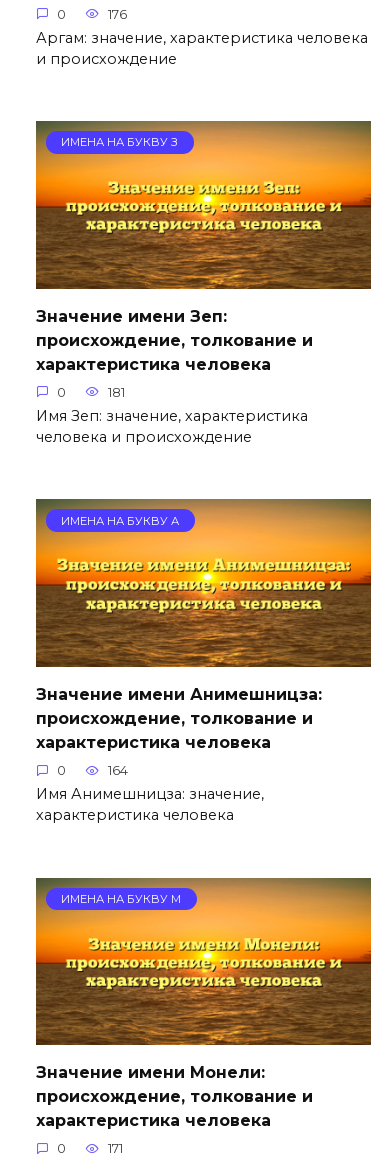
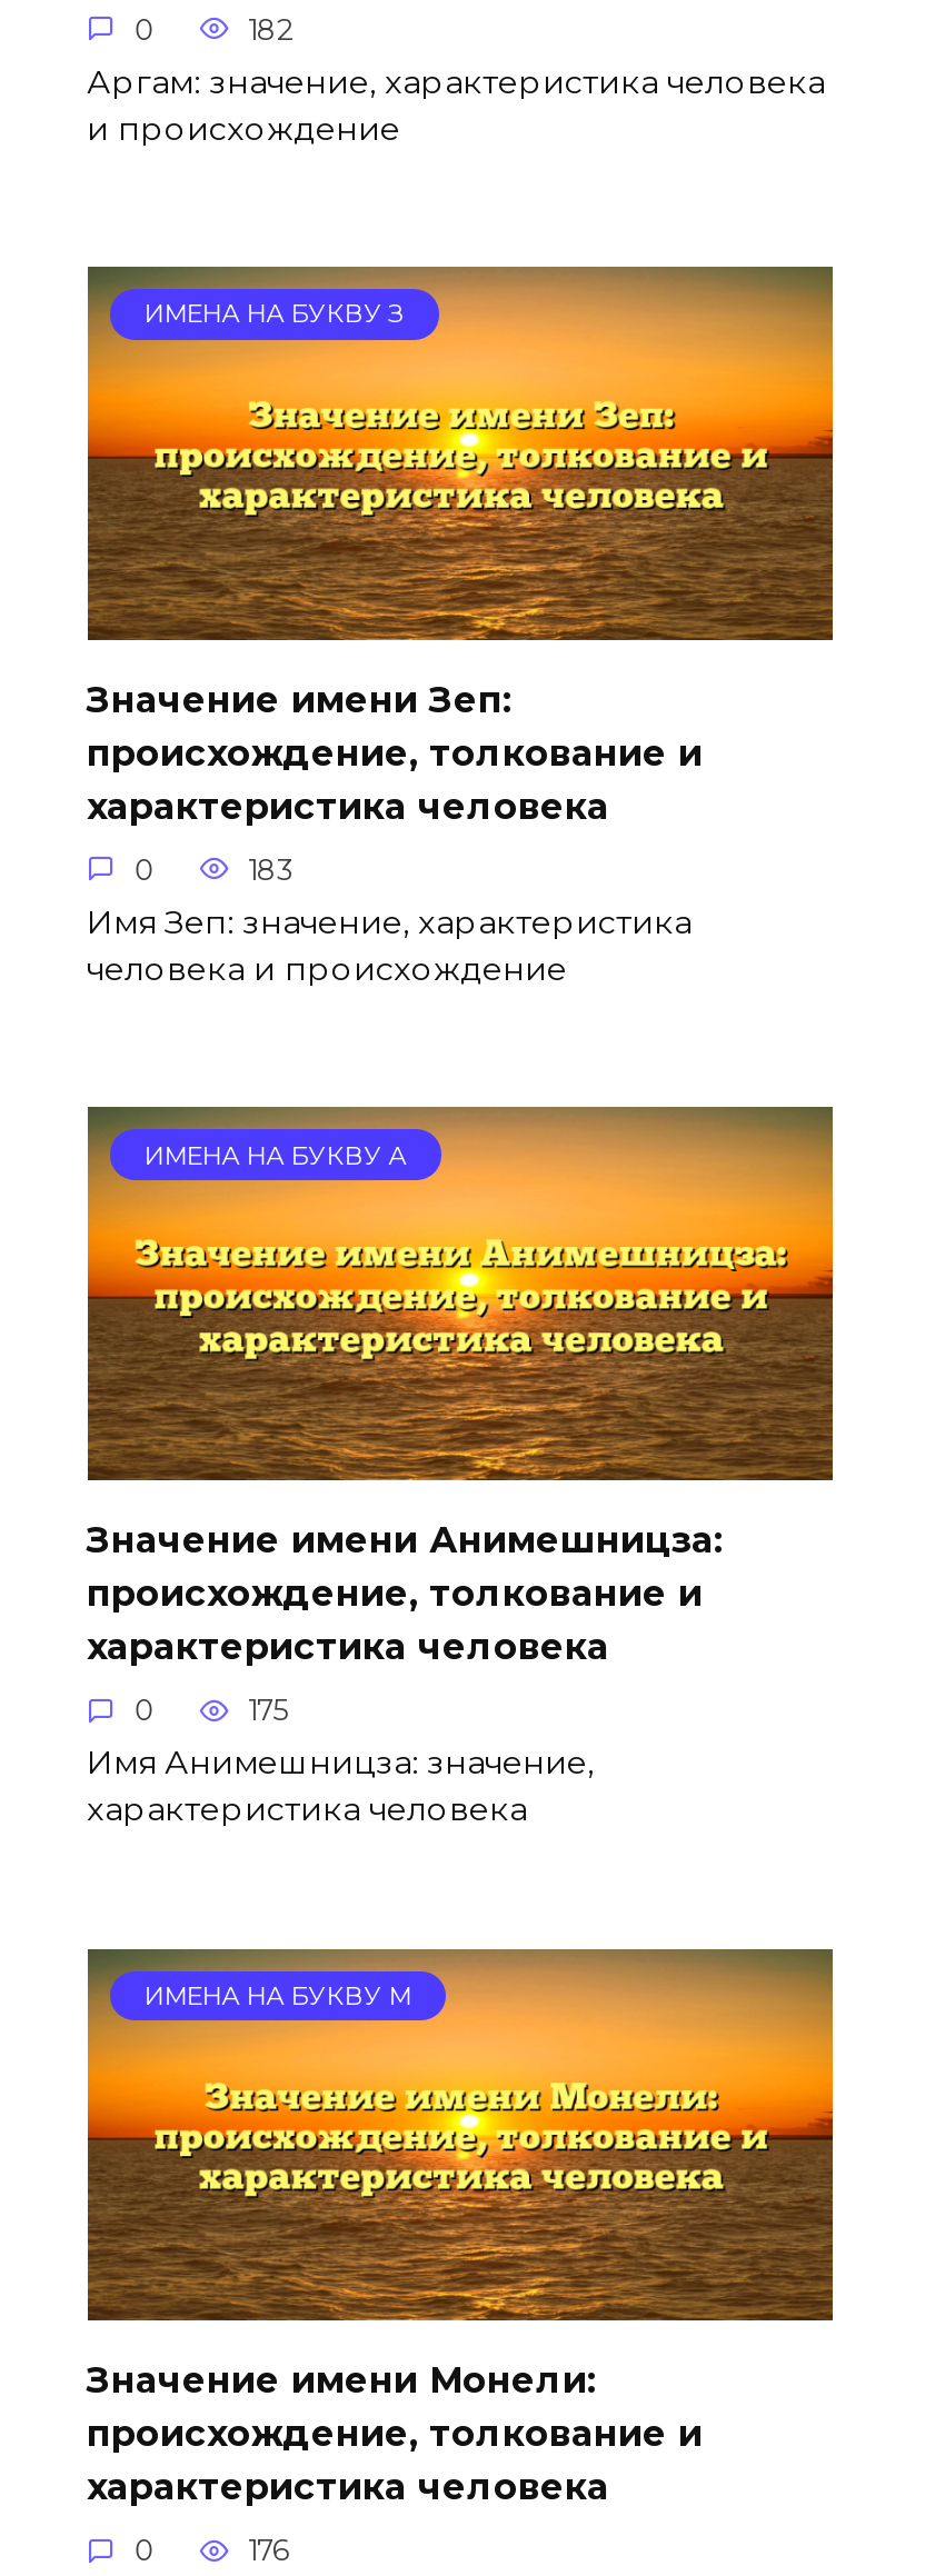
[108,7,127,22] 176 -> [248,13,292,46] 182
[108,385,125,400] 181 -> [248,853,295,887] 183
[108,763,128,778] 164 -> [248,1694,288,1727] 175
[108,1141,123,1156] 171 -> [248,2535,290,2568] 176

